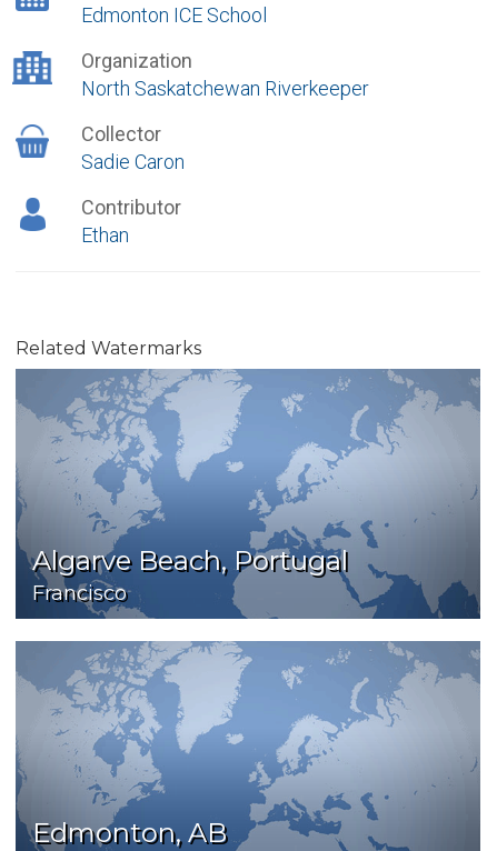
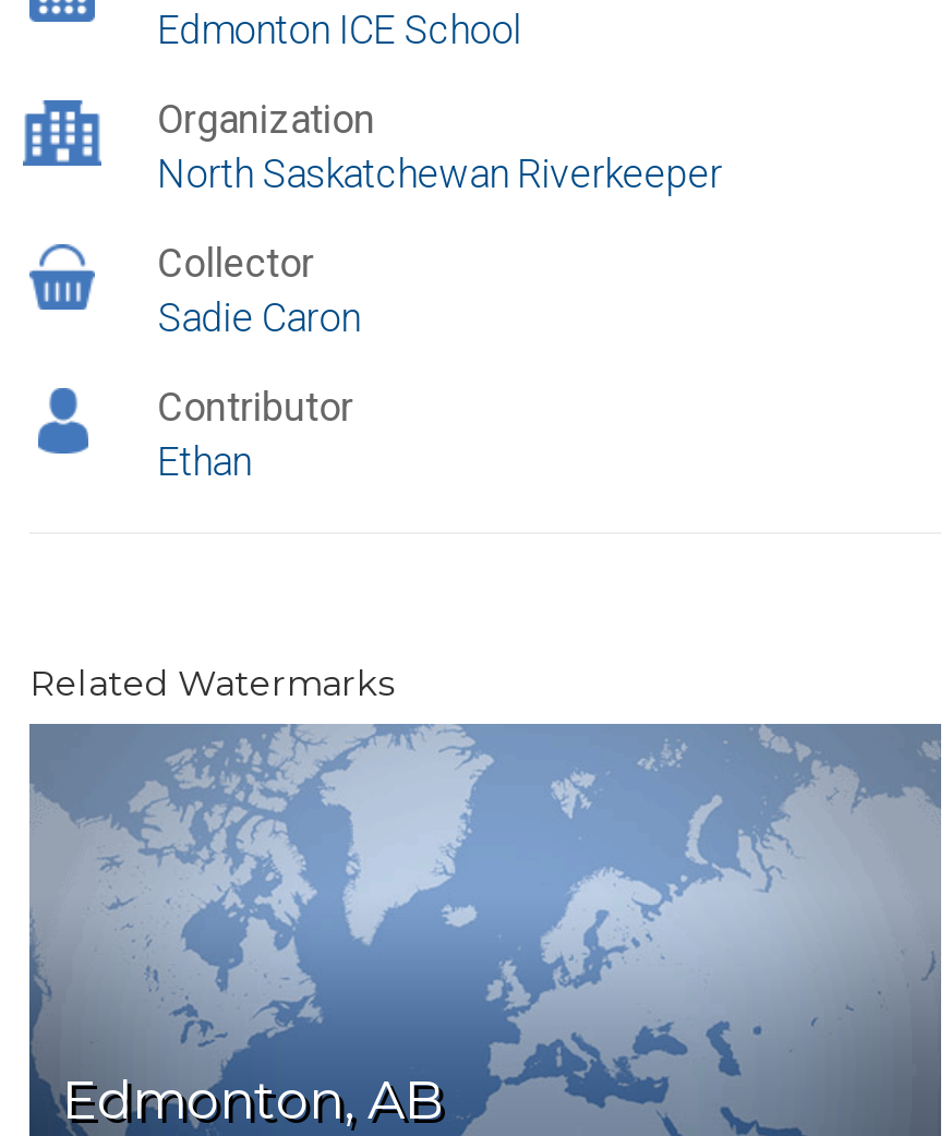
[32,544,348,605] Algarve Beach, Portugal | Francisco -> none

